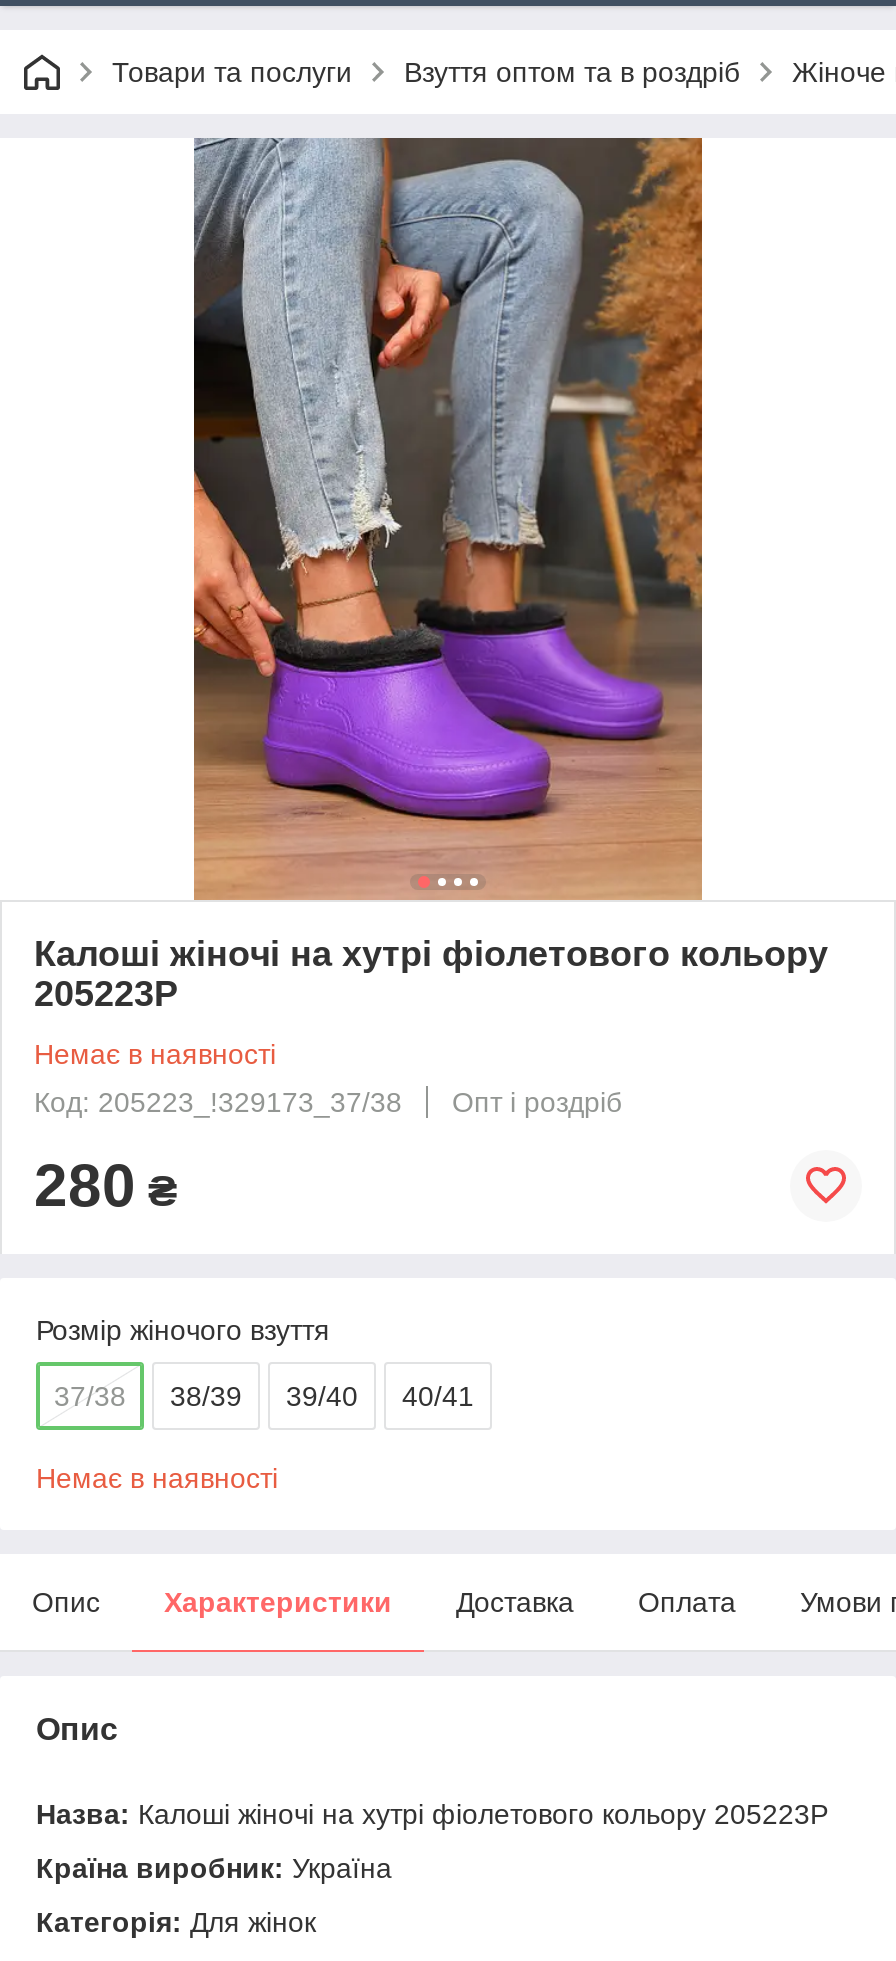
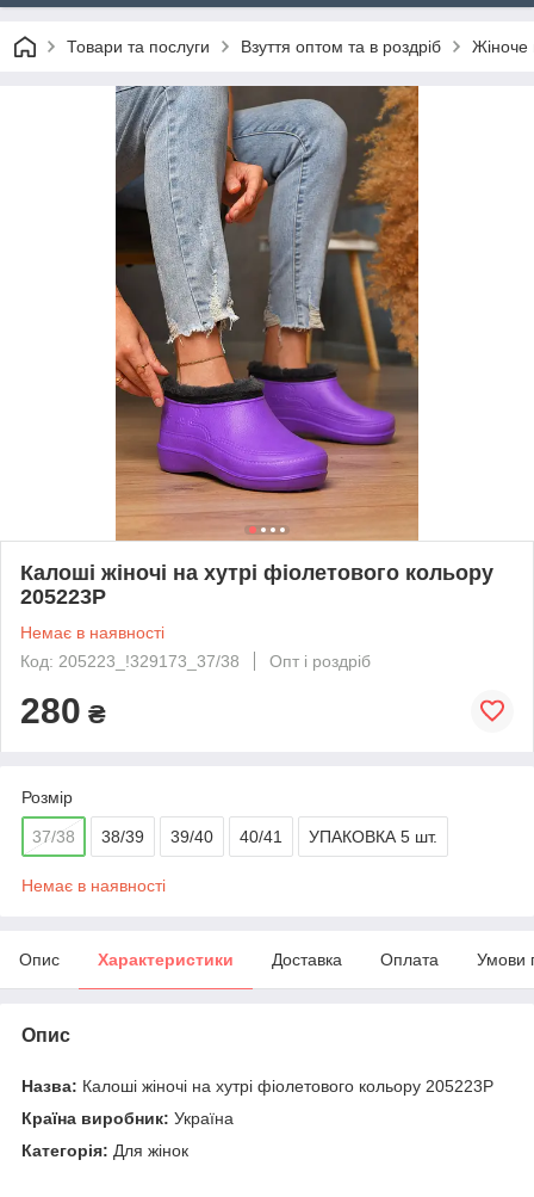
[36,1314,330,1346] Розмір жіночого взуття -> [21,787,73,807] Розмір
none -> [309,827,437,846] УПАКОВКА 5 шт.

